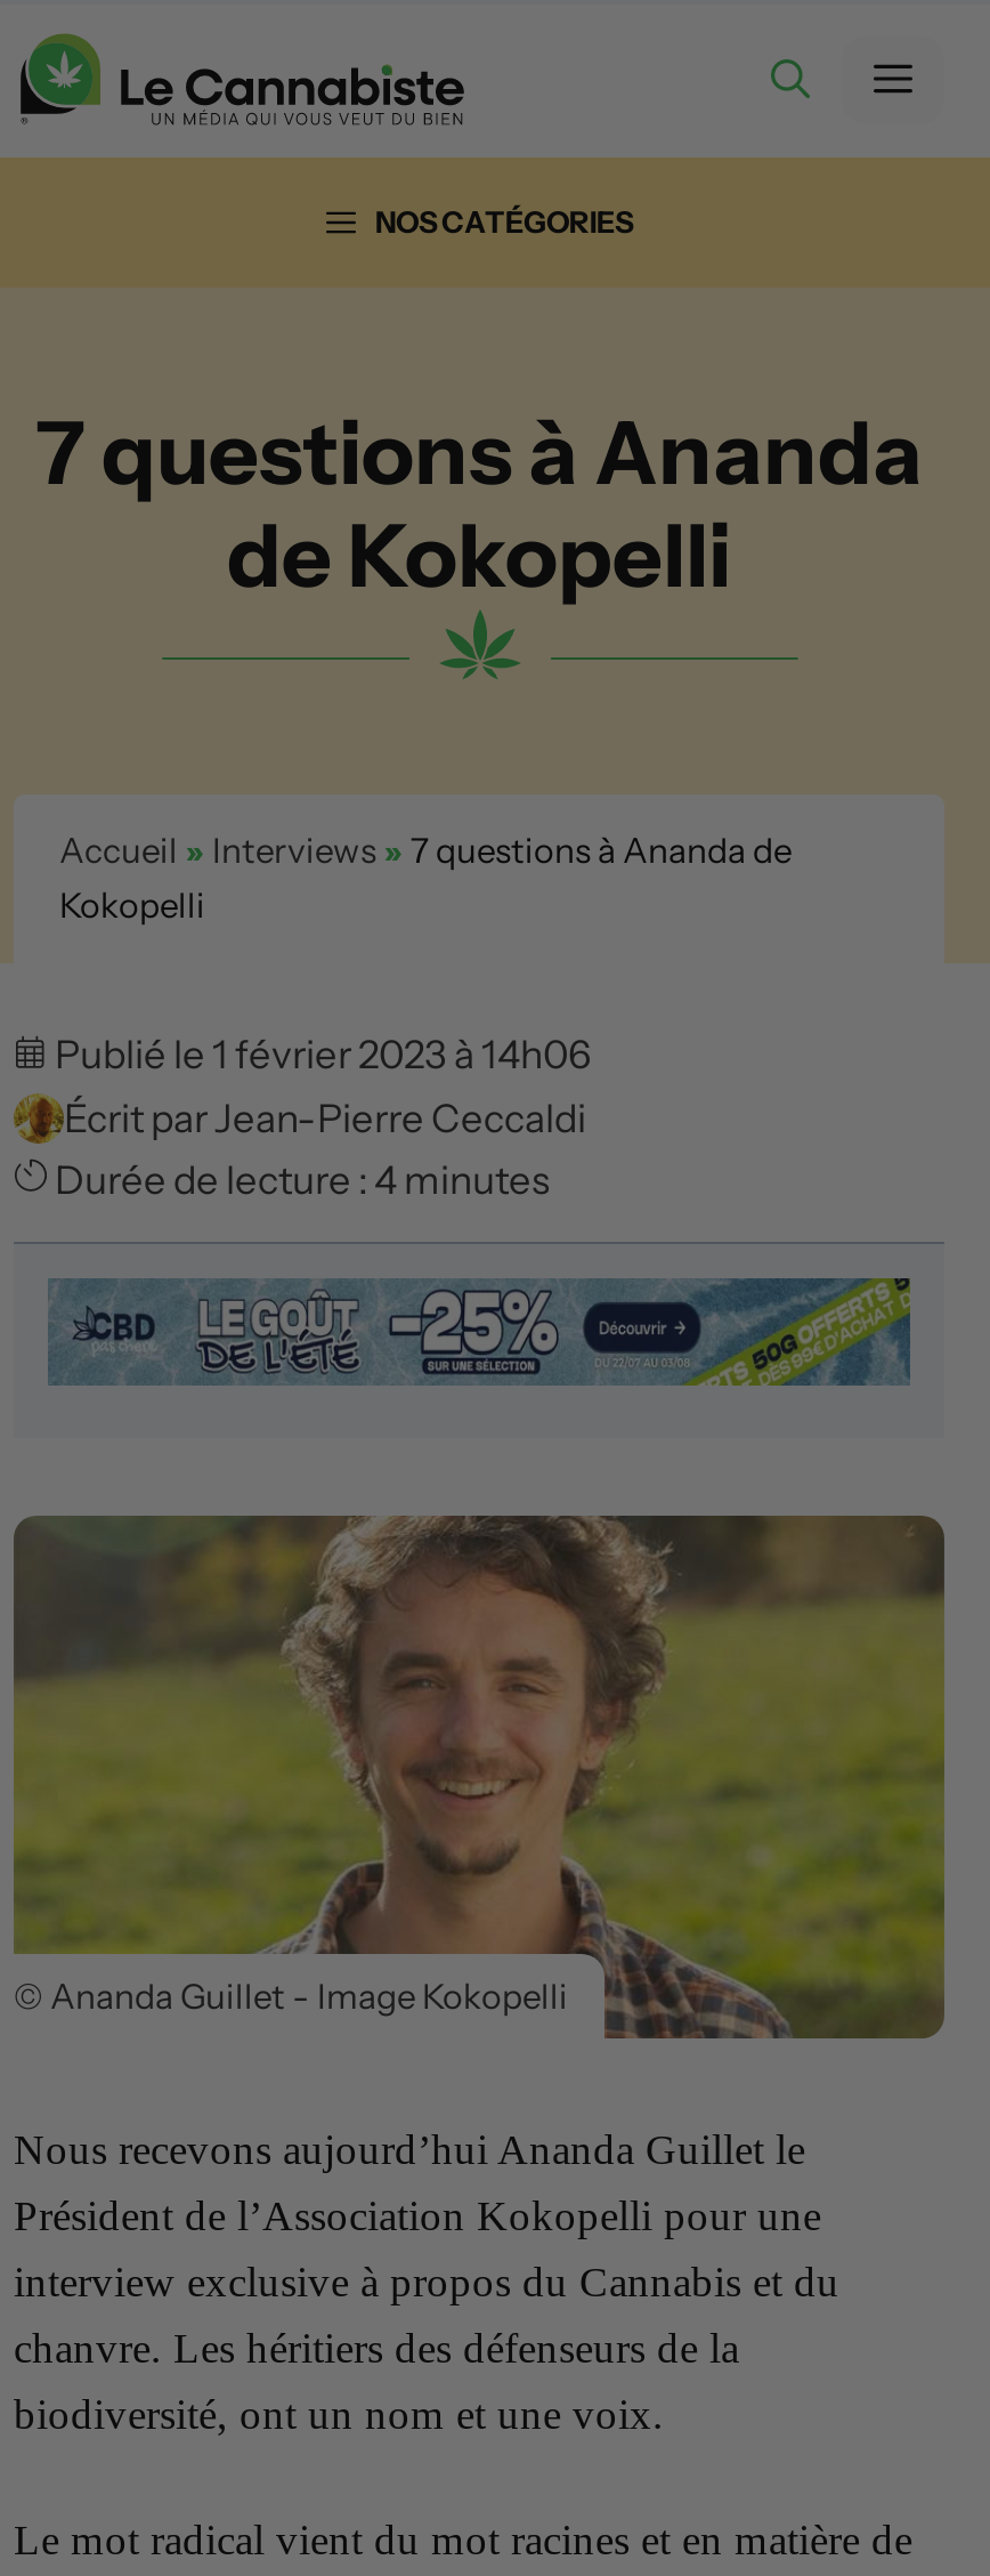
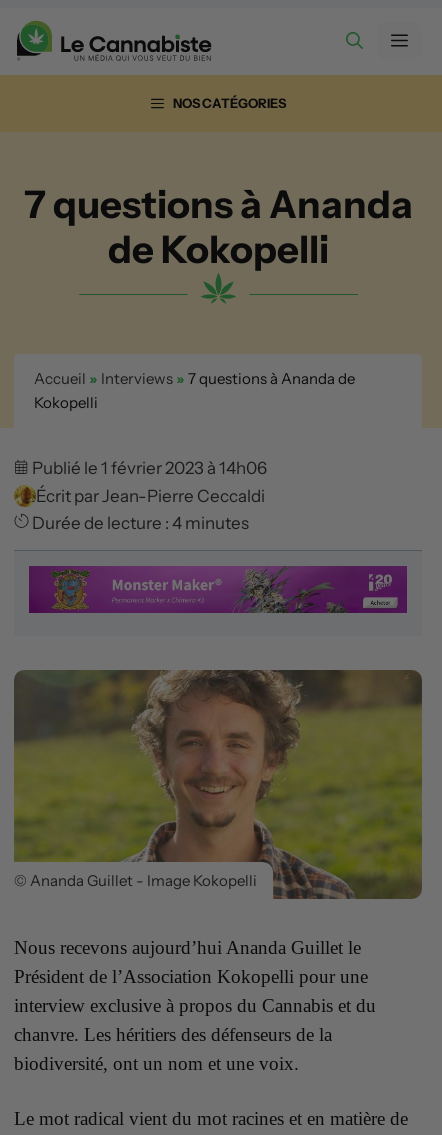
[46,1276,912,1388] [image] -> [28,565,408,614] [image]

